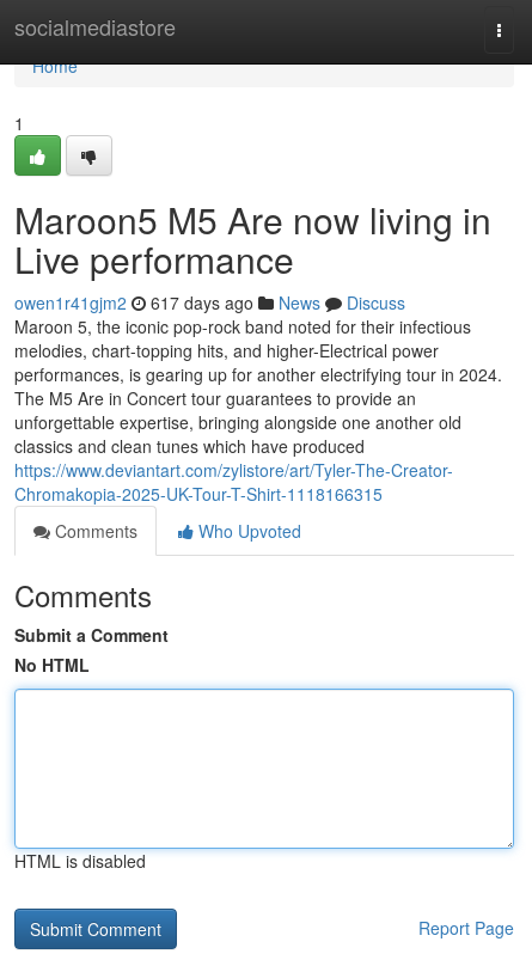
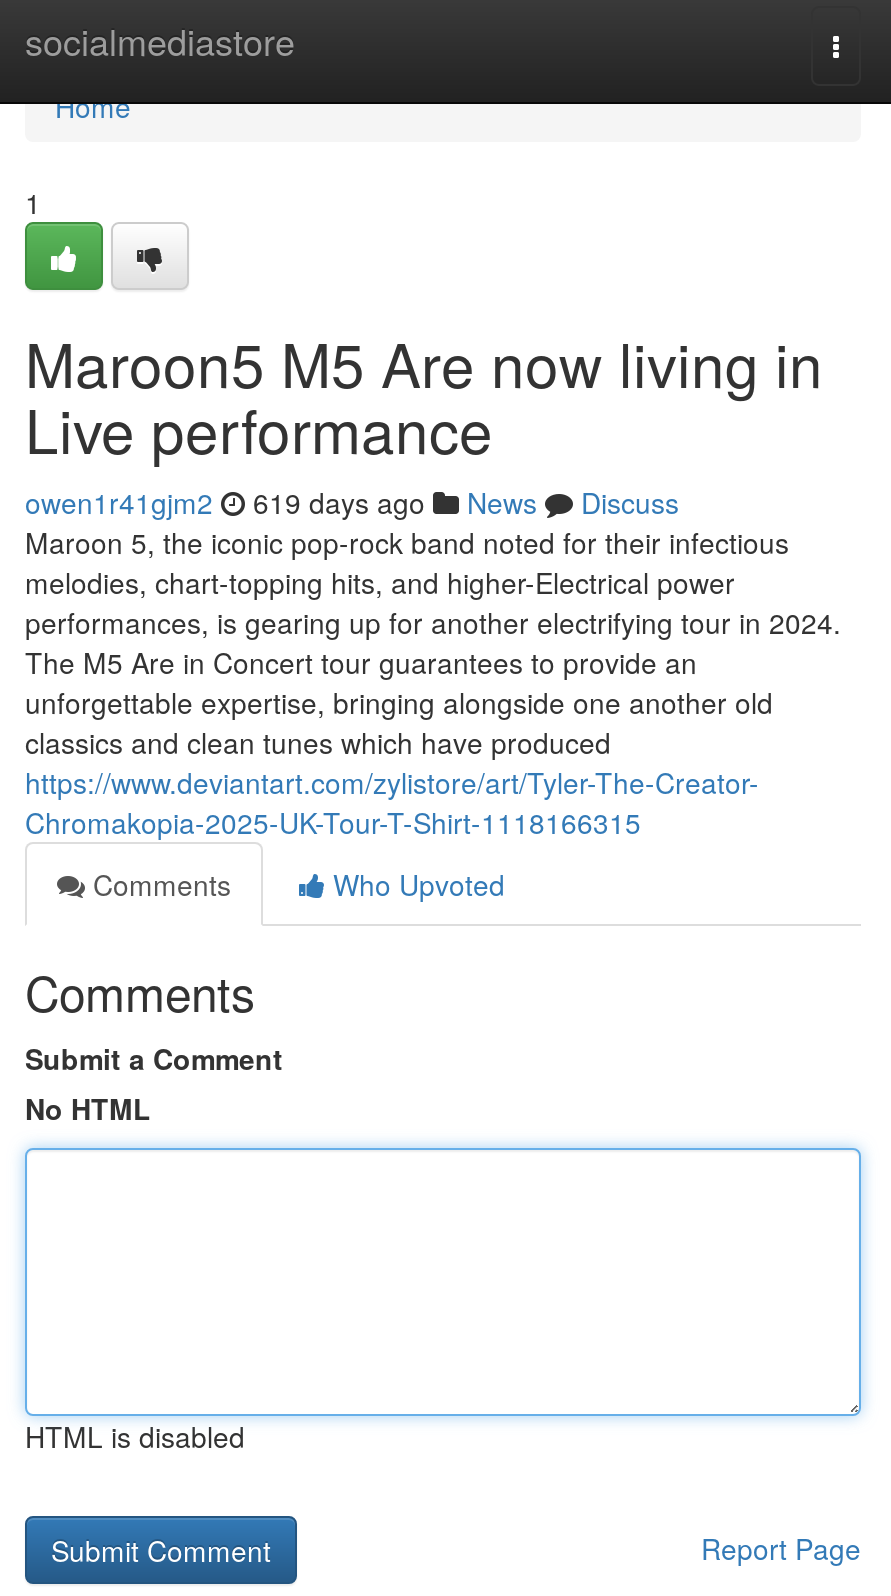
[14,291,405,314] owen1r41gjm2 617 days ago News Discuss -> [25,482,679,522] owen1r41gjm2 619 days ago News Discuss

